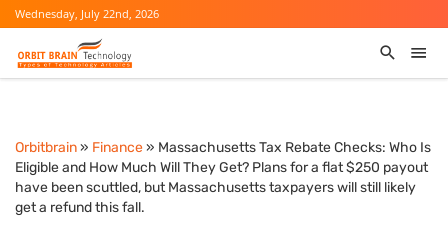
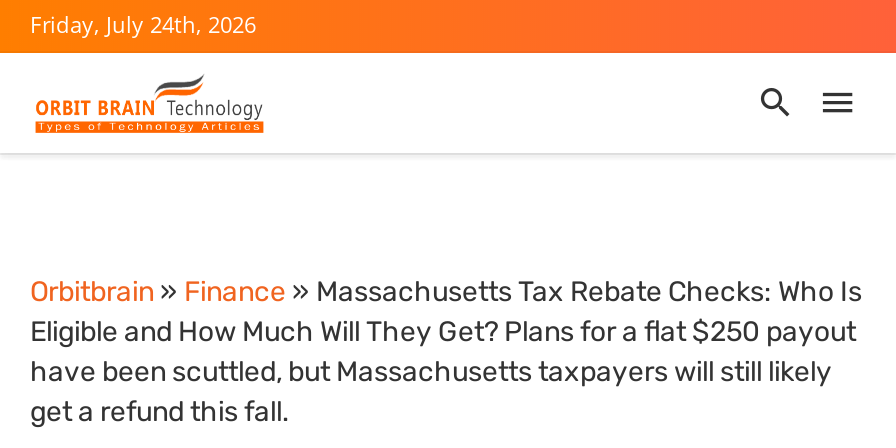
[15,6,159,21] Wednesday, July 22nd, 2026 -> [30,9,256,39] Friday, July 24th, 2026

